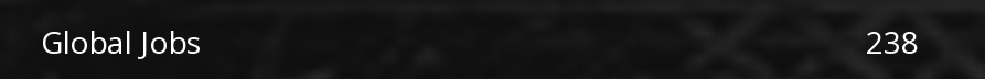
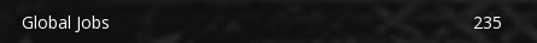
[866,20,919,61] 238 -> [473,11,502,33] 235

